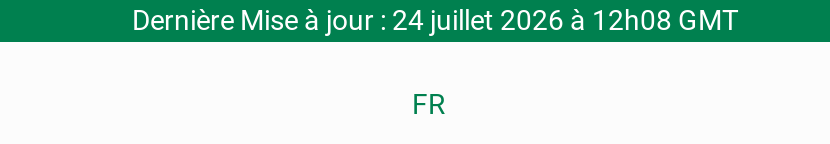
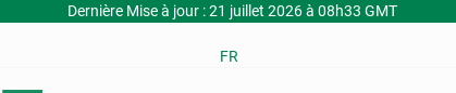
[126,4,738,36] Dernière Mise à jour : 24 juillet 2026 à 12h08 GMT -> [64,2,397,19] Dernière Mise à jour : 21 juillet 2026 à 08h33 GMT

